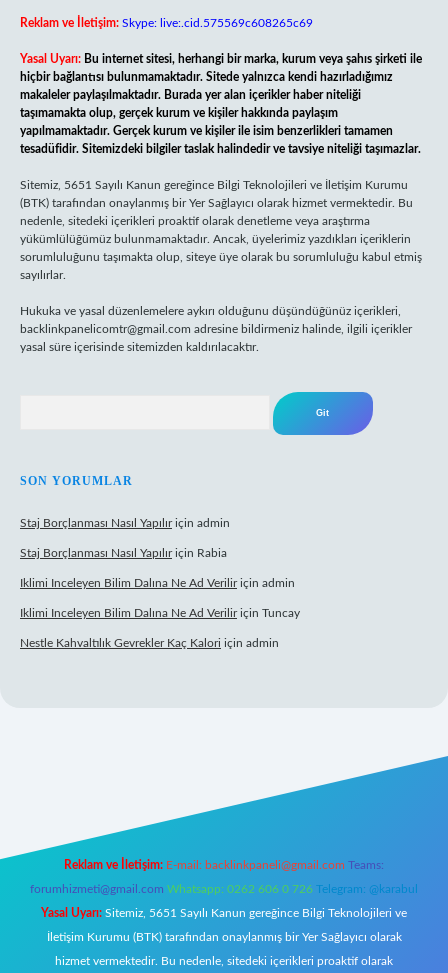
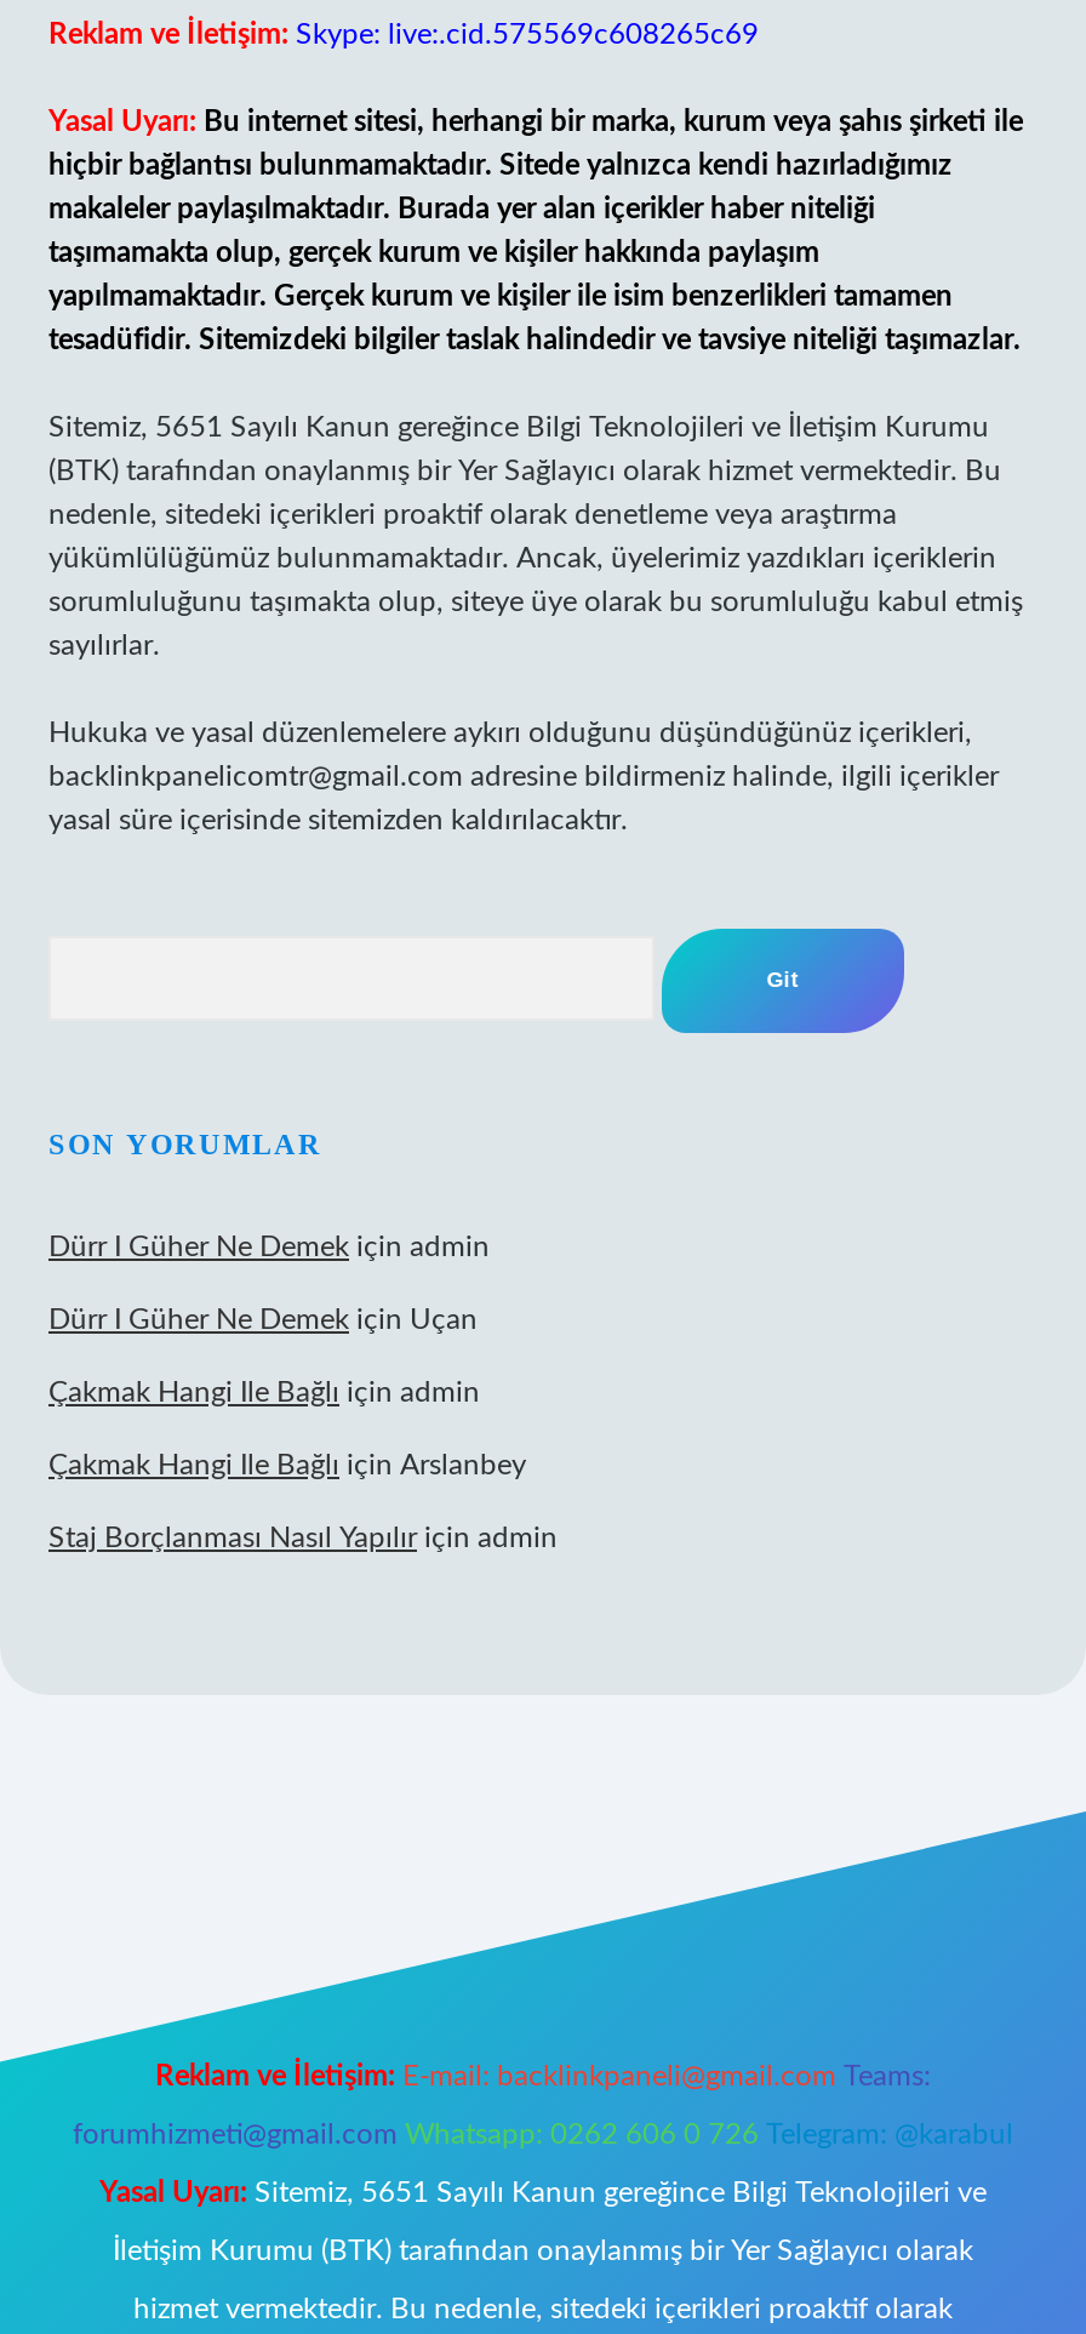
none -> [48,1232,526,1479] Dürr I Güher Ne Demek için admin | Dürr I Güher Ne Demek için Uçan | Çakmak Hangi Ile Bağlı için admin | Çakmak Hangi Ile Bağlı için Arslanbey
moved [20,517,230,529] -> [48,1523,558,1552]: Staj Borçlanması Nasıl Yapılır için admin
[20,547,300,649] Staj Borçlanması Nasıl Yapılır için Rabia | Iklimi Inceleyen Bilim Dalına Ne Ad Verilir için admin | Iklimi Inceleyen Bilim Dalına Ne Ad Verilir için Tuncay | Nestle Kahvaltılık Gevrekler Kaç Kalori için admin -> none

